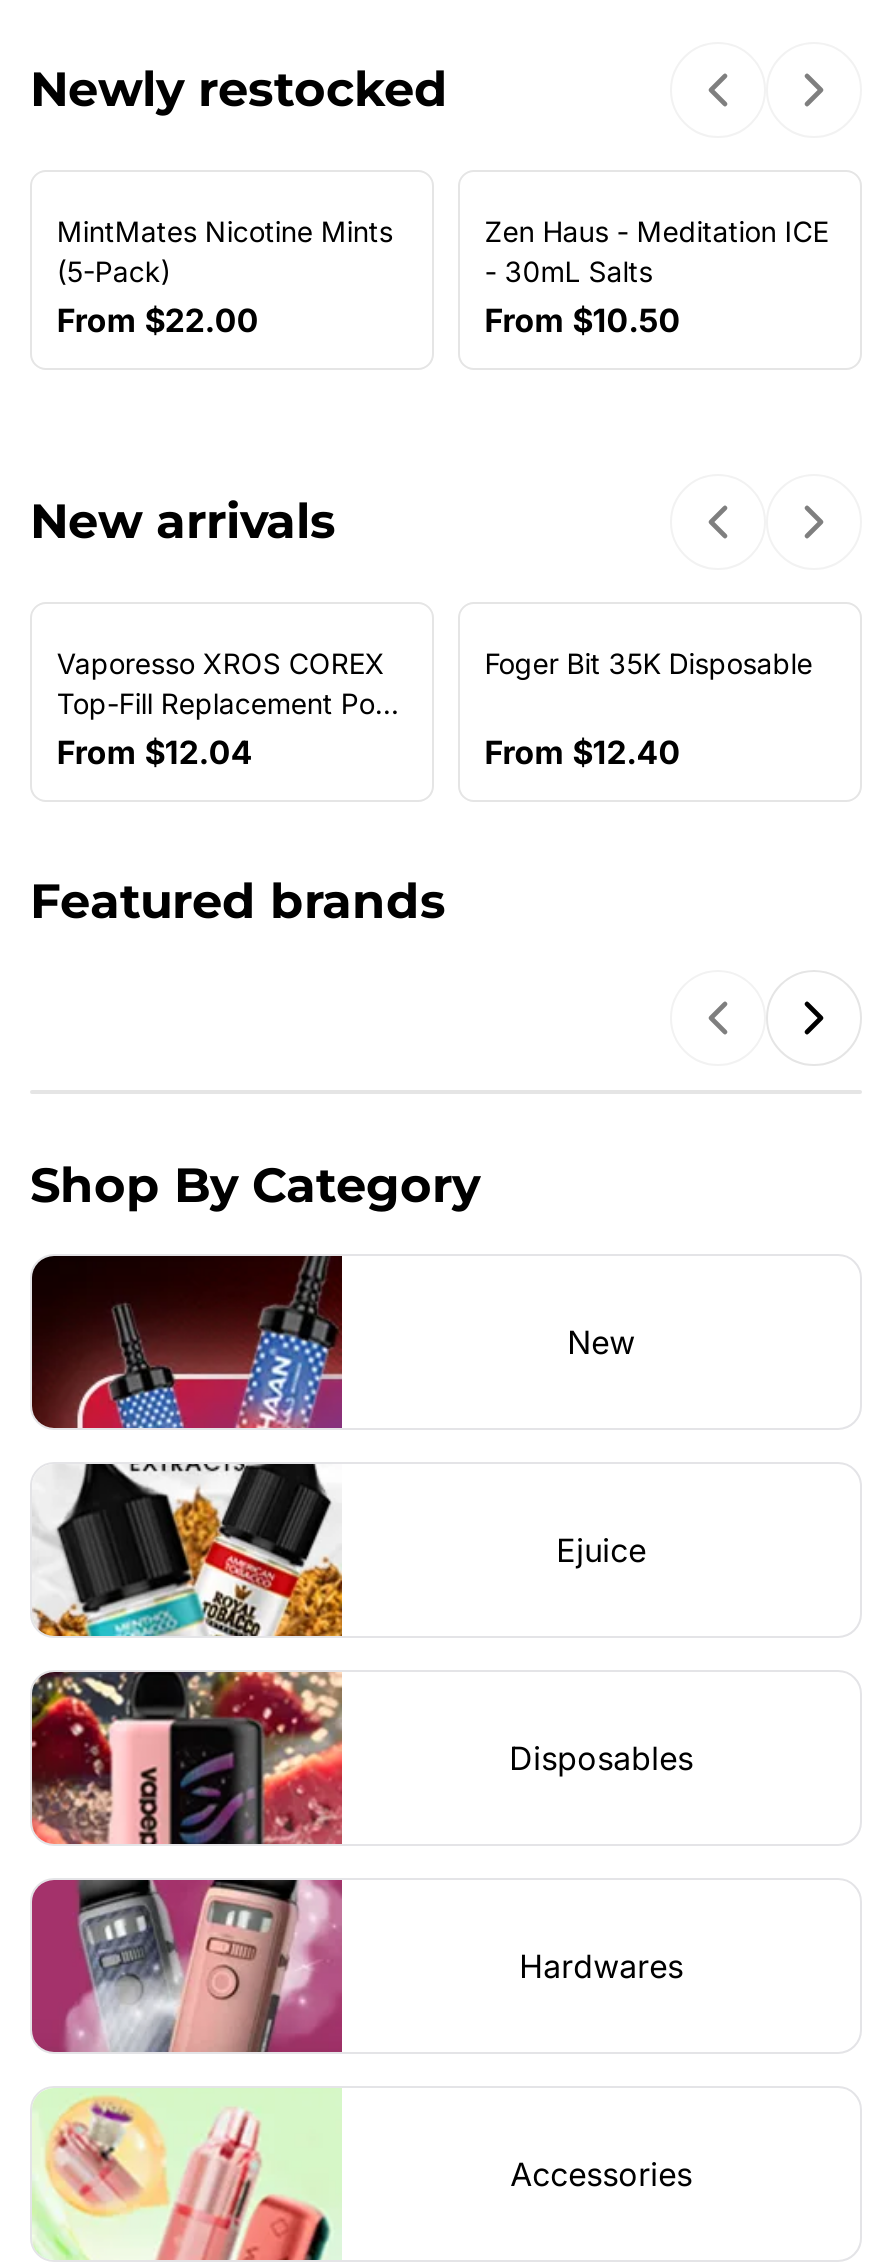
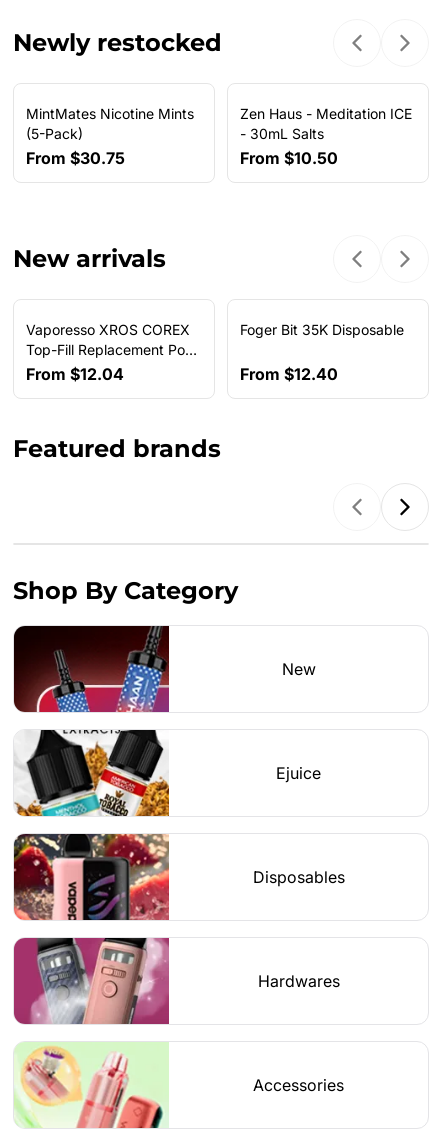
[57,300,259,340] From $22.00 -> [26,148,125,168] From $30.75

